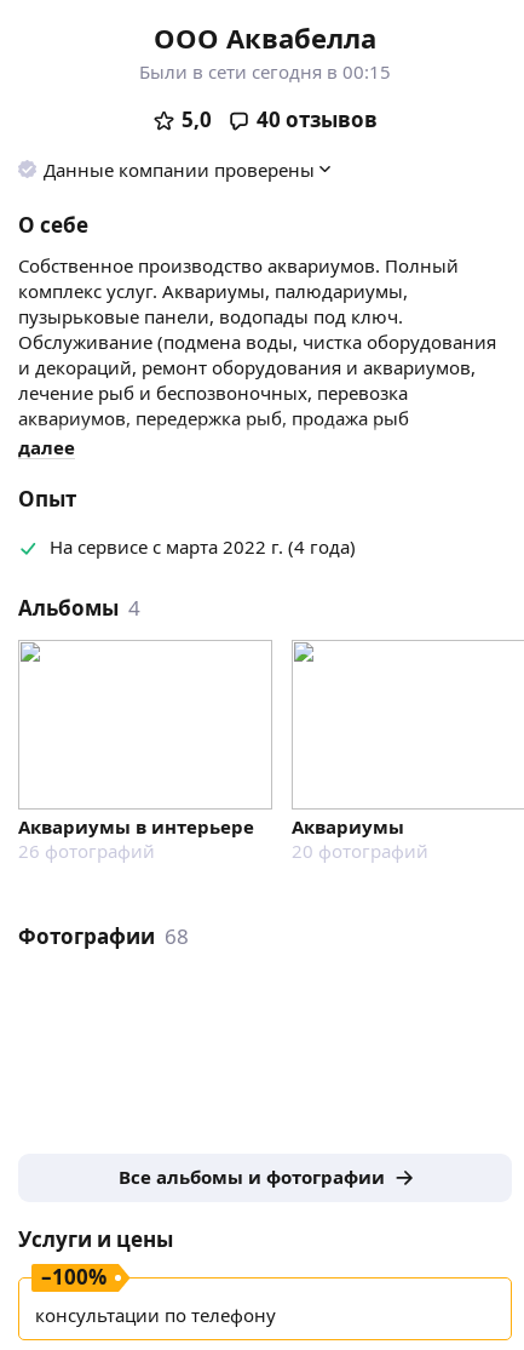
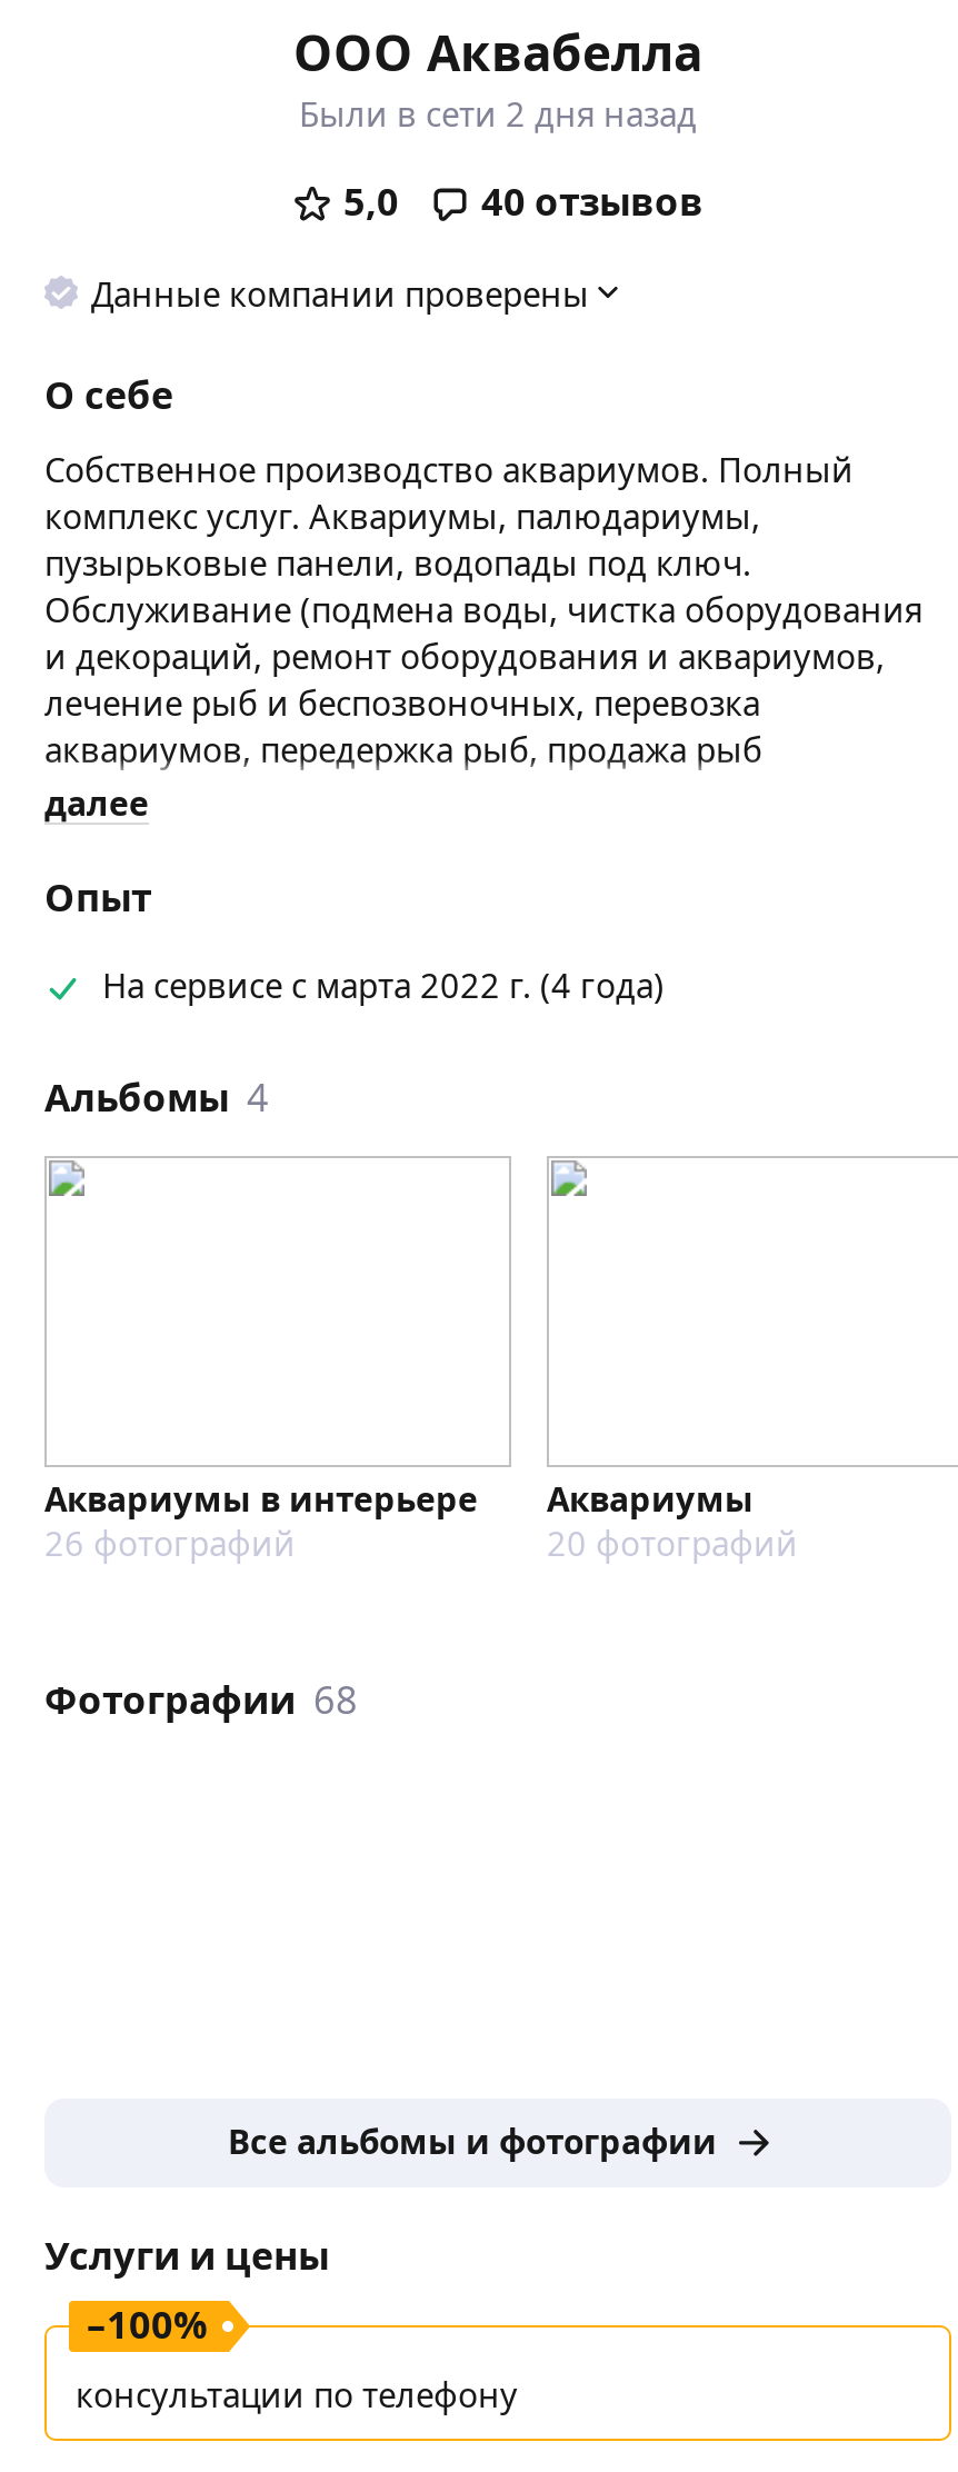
[139,59,391,84] Были в сети сегодня в 00:15 -> [299,91,697,136] Были в сети 2 дня назад

